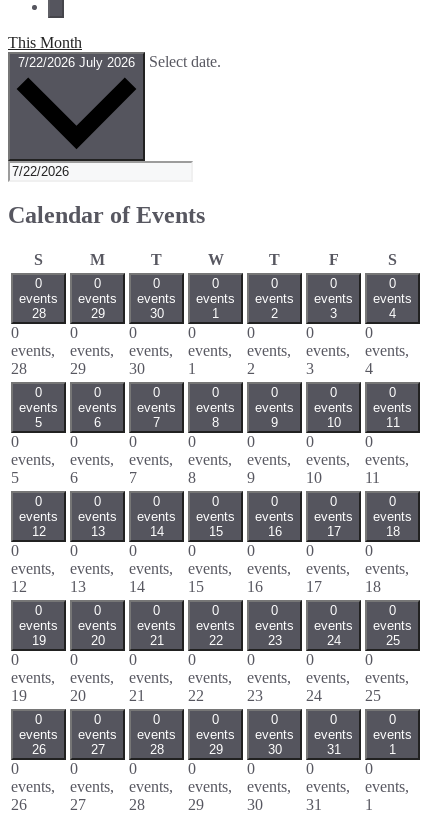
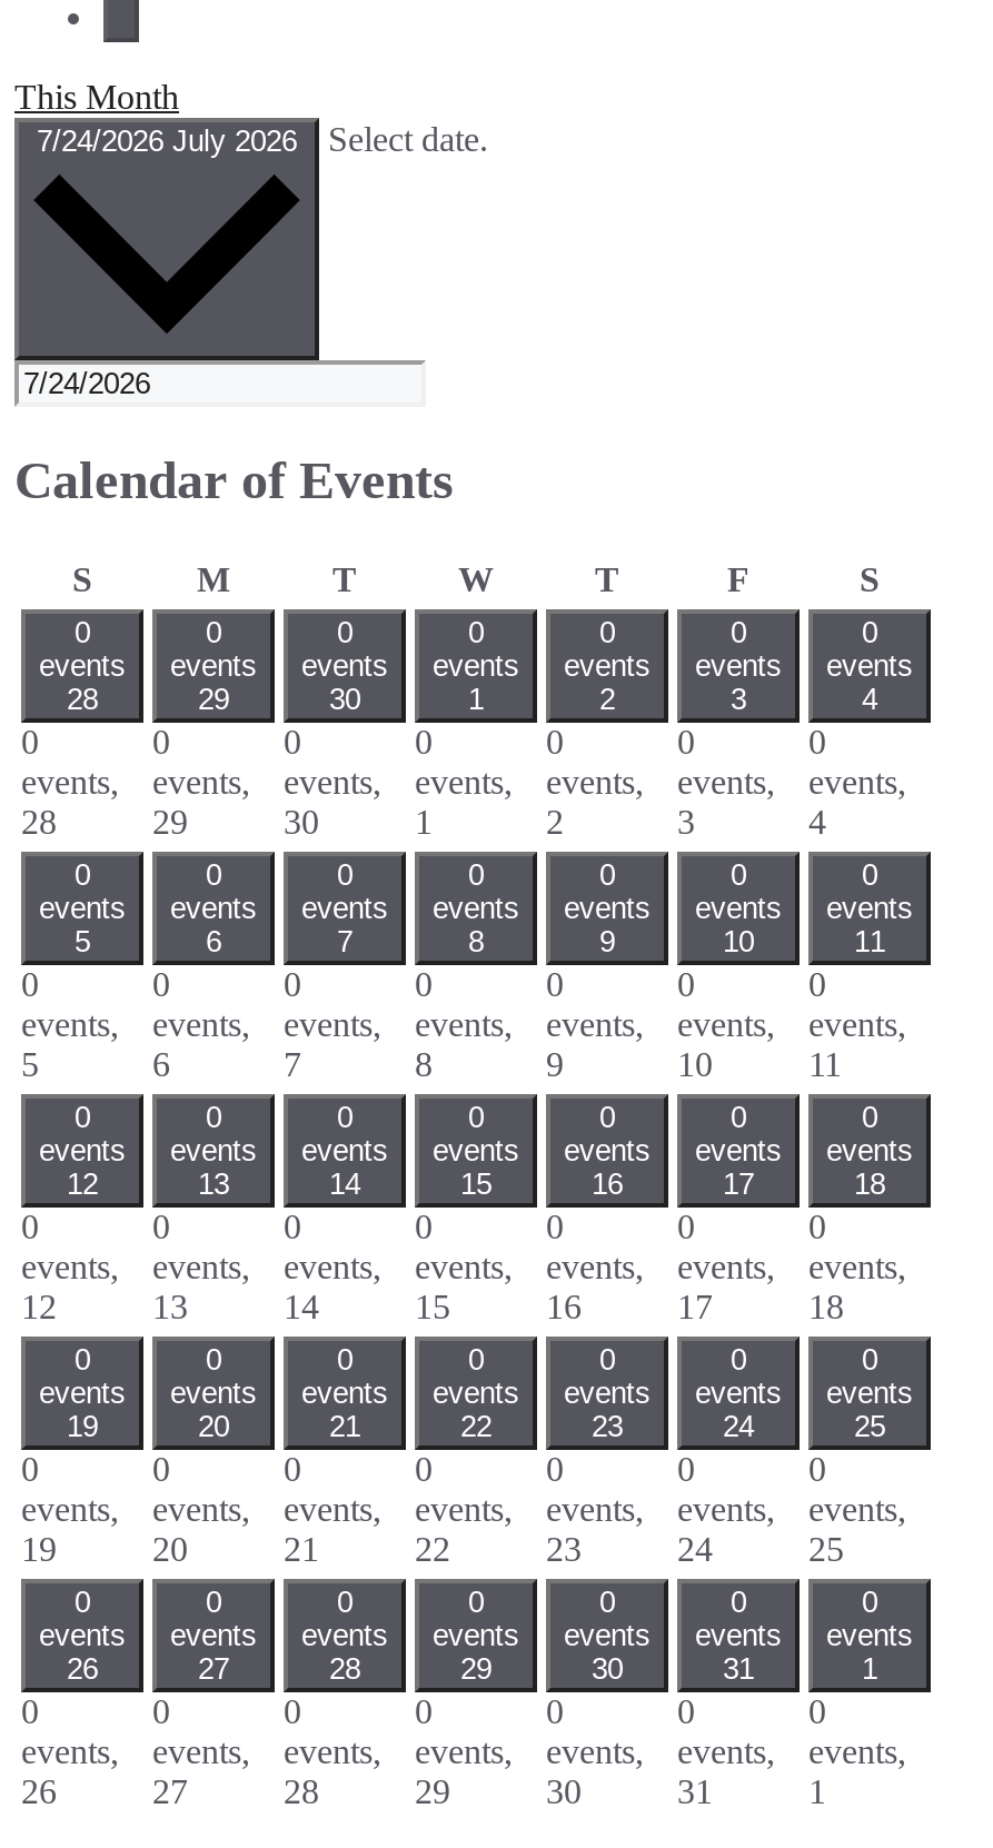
[18,53,221,70] 7/22/2026 July 2026 Select date. -> [37,120,488,158] 7/24/2026 July 2026 Select date.

